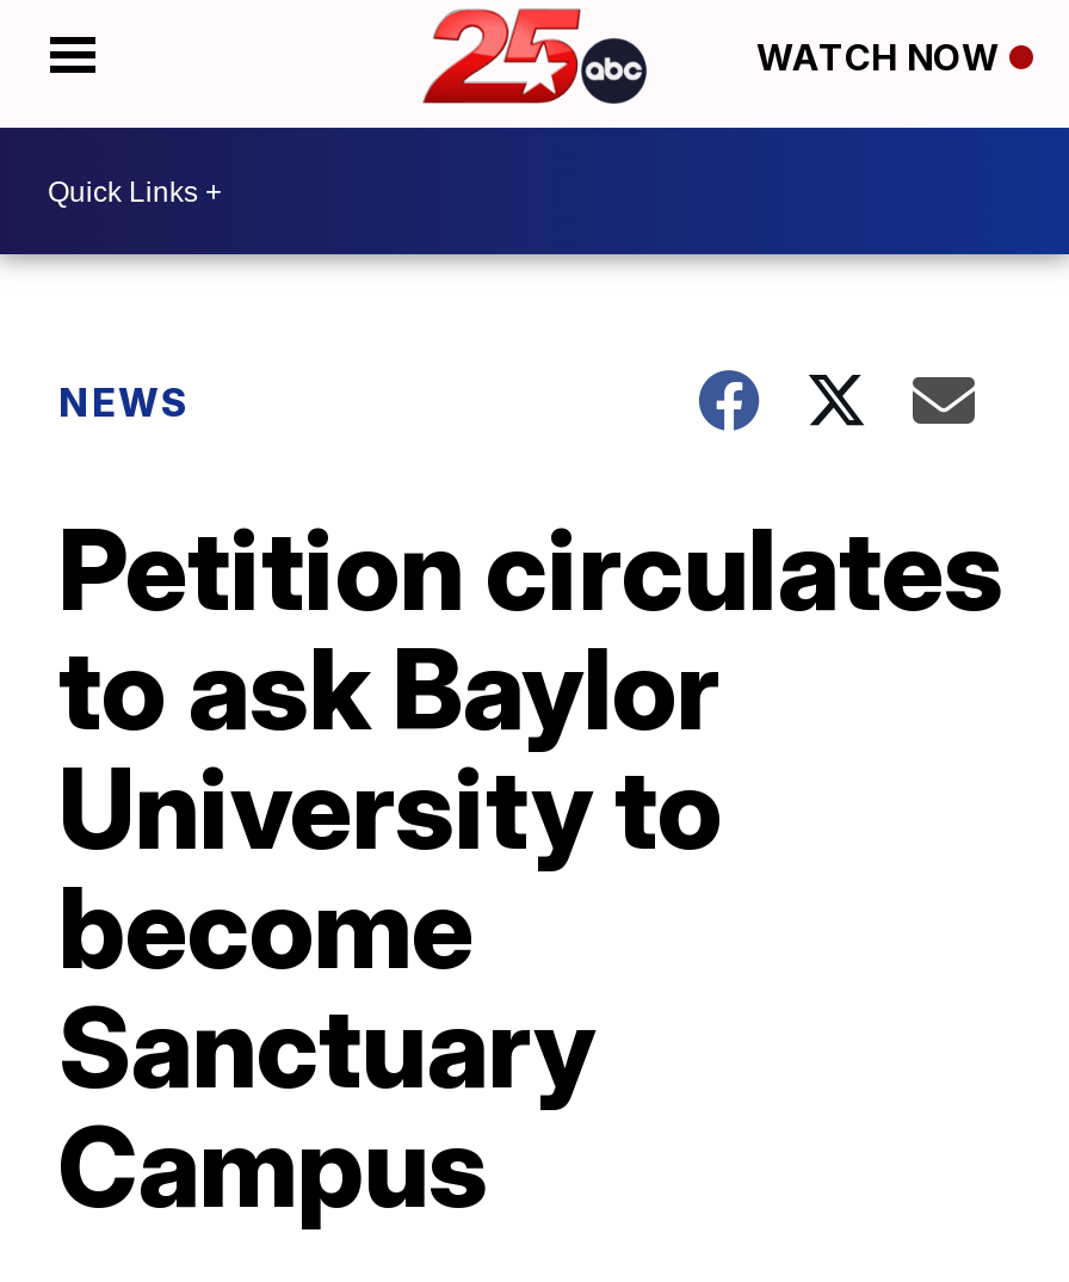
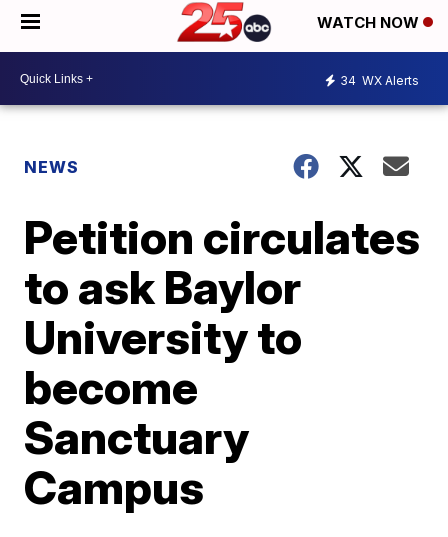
none -> [340,72,419,87] 34 WX Alerts

